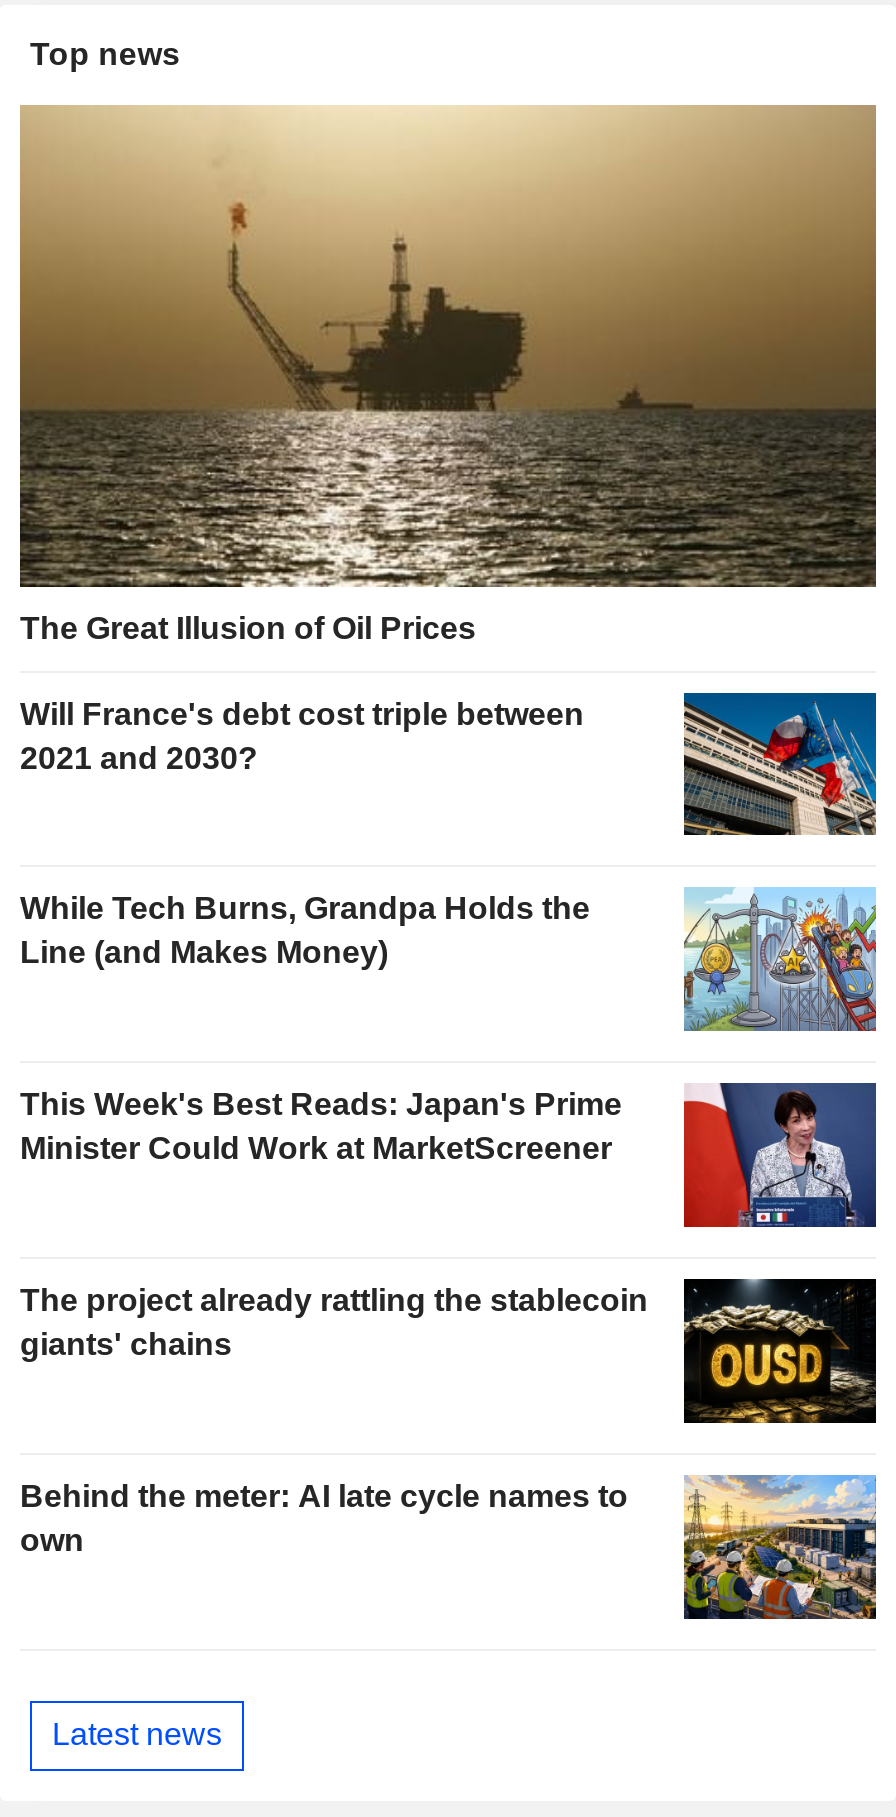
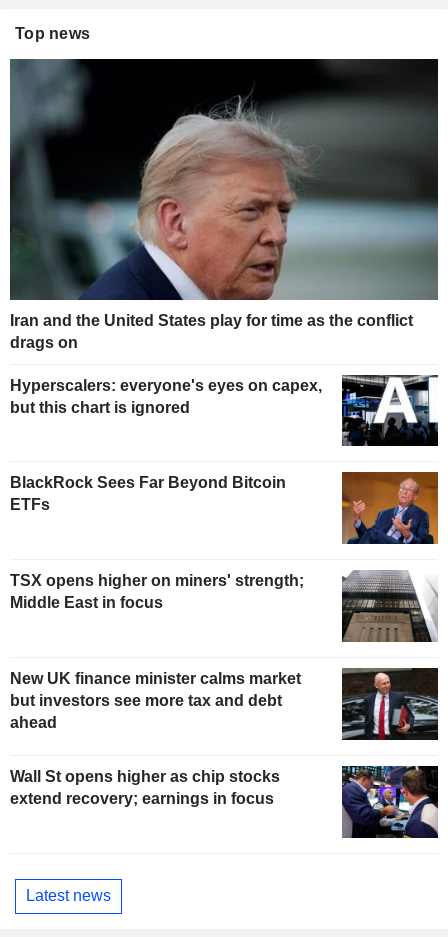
[18,103,878,644] [image] | The Great Illusion of Oil Prices -> [9,58,439,351] [image] | Iran and the United States play for time as the conflict | drags on
[20,696,584,774] Will France's debt cost triple between | 2021 and 2030? -> [10,377,322,416] Hyperscalers: everyone's eyes on capex, | but this chart is ignored
[682,691,878,837] [image] -> [342,374,439,447] [image]
[20,892,590,970] While Tech Burns, Grandpa Holds the | Line (and Makes Money) -> [10,474,286,513] BlackRock Sees Far Beyond Bitcoin | ETFs
[682,887,878,1033] [image] -> [341,471,439,545] [image]
[20,1081,878,1229] [image] | This Week's Best Reads: Japan's Prime | Minister Could Work at MarketScreener -> [10,570,438,643] [image] | TSX opens higher on miners' strength; | Middle East in focus
[20,1277,874,1425] [image] | The project already rattling the stablecoin | giants' chains -> [10,667,438,741] [image] | New UK finance minister calms market | but investors see more tax and debt | ahead
[20,1479,628,1557] Behind the meter: AI late cycle names to | own -> [10,768,280,807] Wall St opens higher as chip stocks | extend recovery; earnings in focus
[684,1473,878,1621] [image] -> [341,765,439,839] [image]

